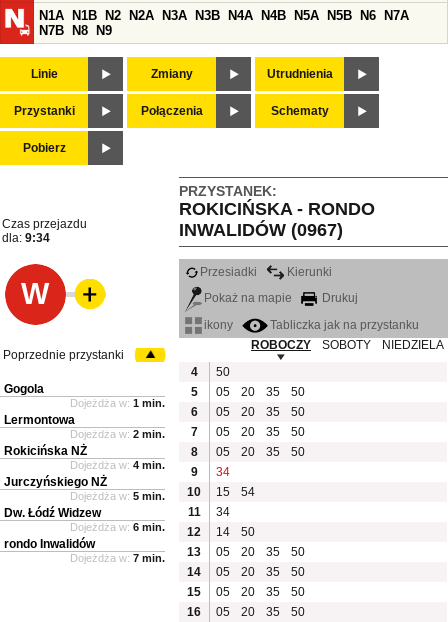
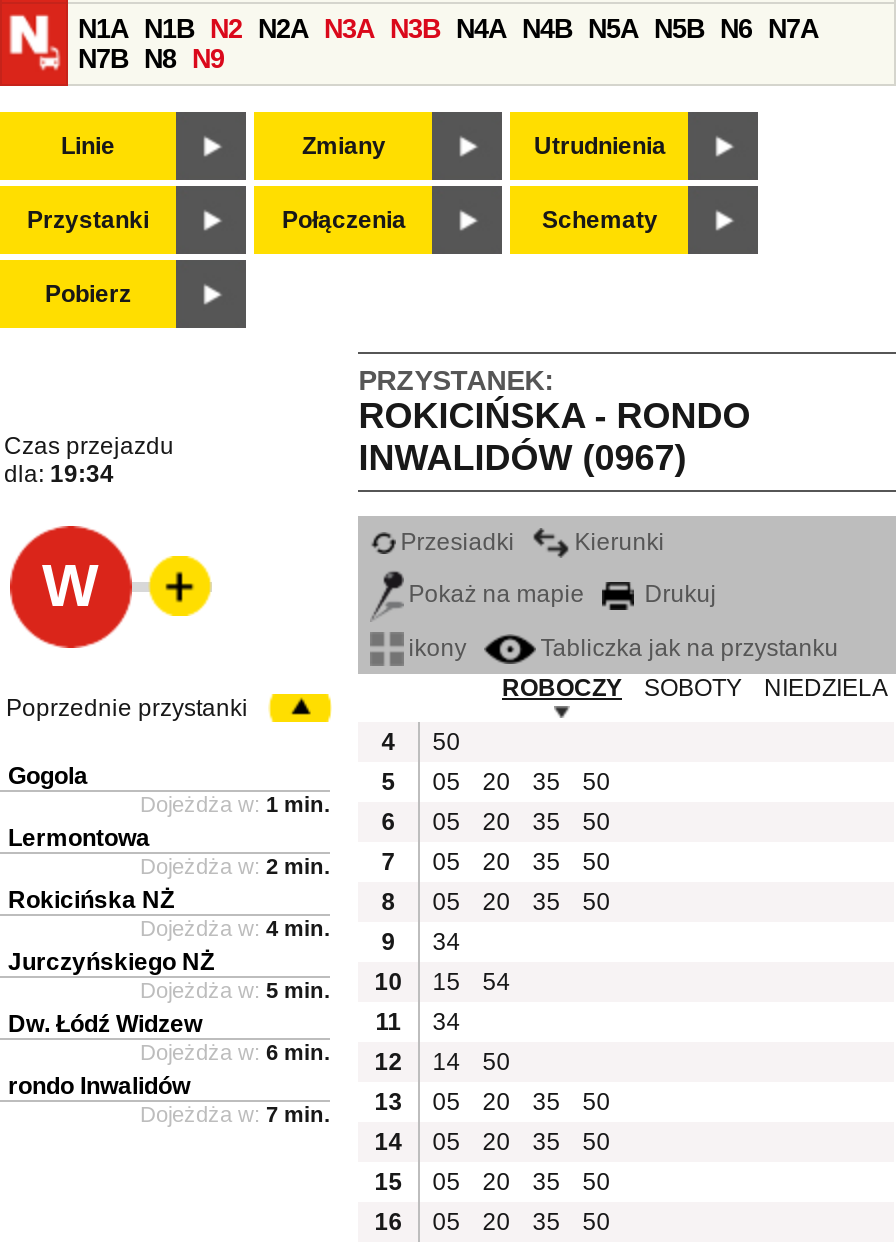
[2,231,50,245] dla: 9:34 -> [4,460,114,488] dla: 19:34

